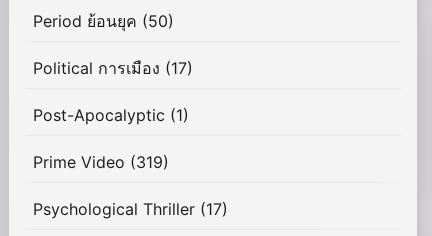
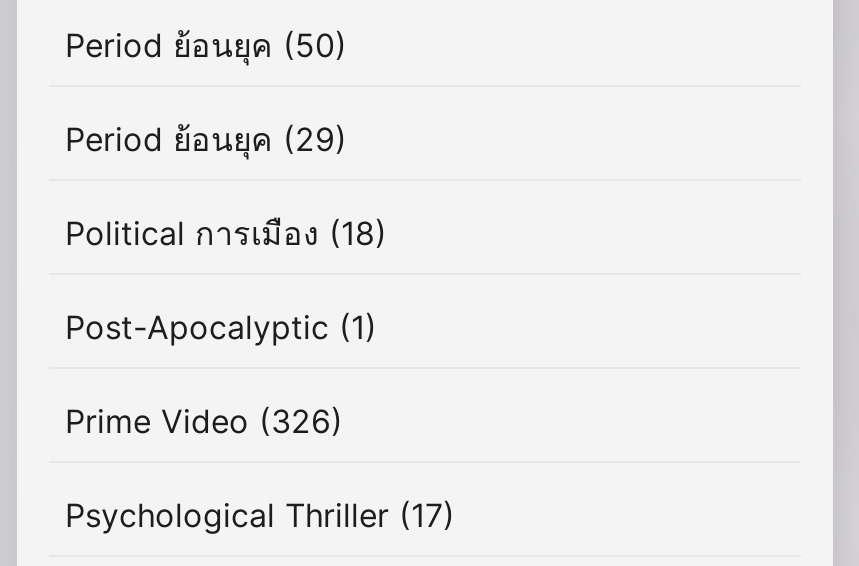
[33,58,193,78] Political การเมือง(17) -> [65,119,387,253] Period ย้อนยุค(29) | Political การเมือง(18)
[33,152,169,172] Prime Video (319) -> [65,401,343,441] Prime Video (326)

